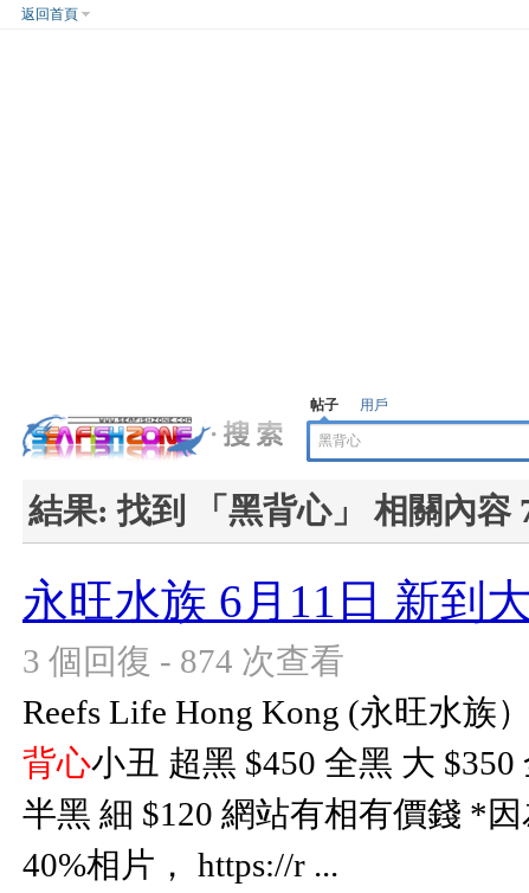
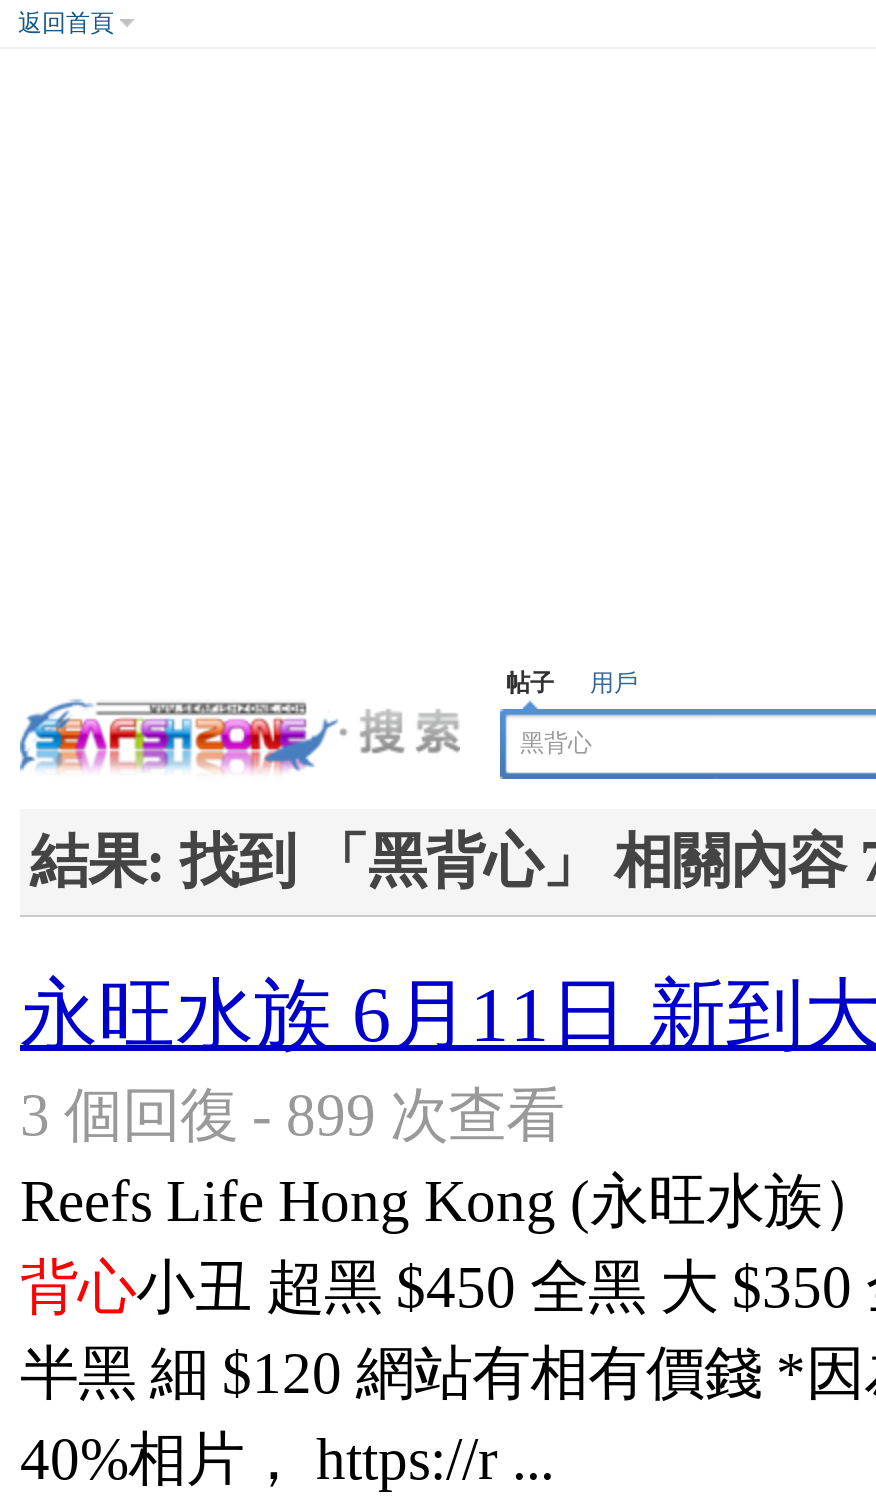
[22,642,344,680] 3 個回復 - 874 次查看 -> [20,1083,564,1147] 3 個回復 - 899 次查看

